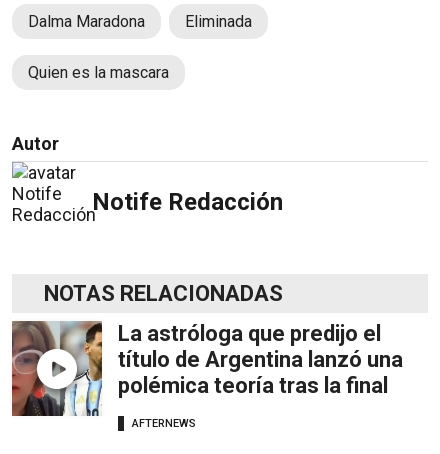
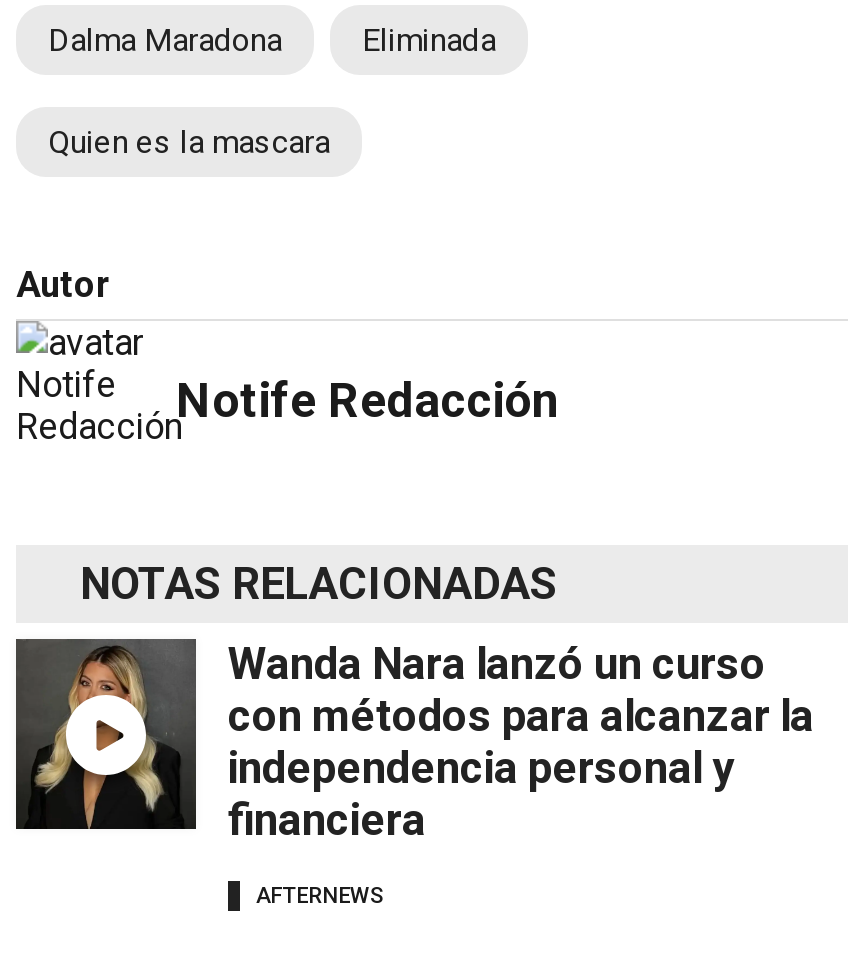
[11,320,403,417] [image] | La astróloga que predijo el | título de Argentina lanzó una | polémica teoría tras la final -> [14,639,814,845] [image] | Wanda Nara lanzó un curso | con métodos para alcanzar la | independencia personal y | financiera

